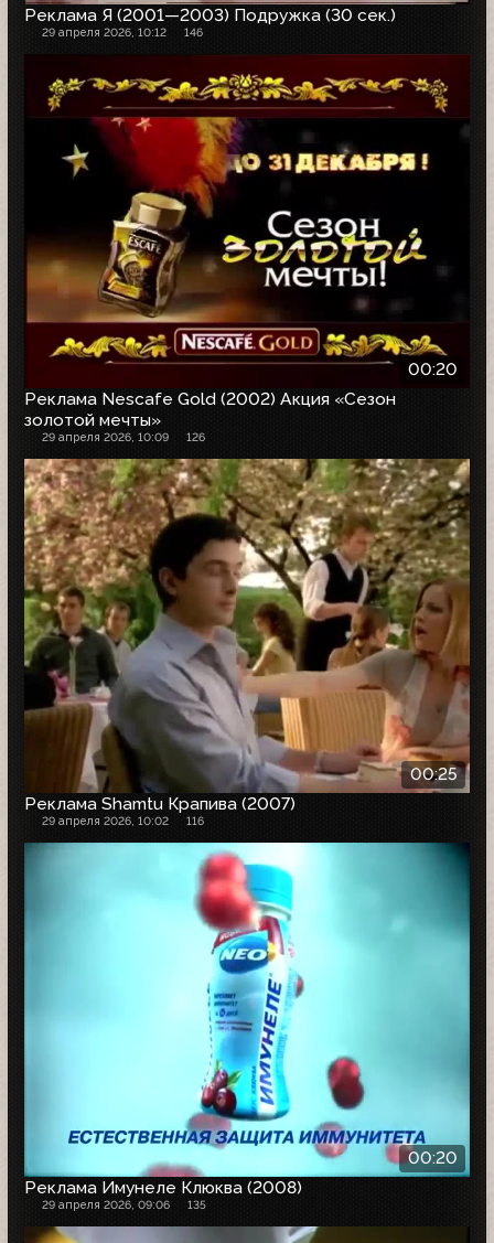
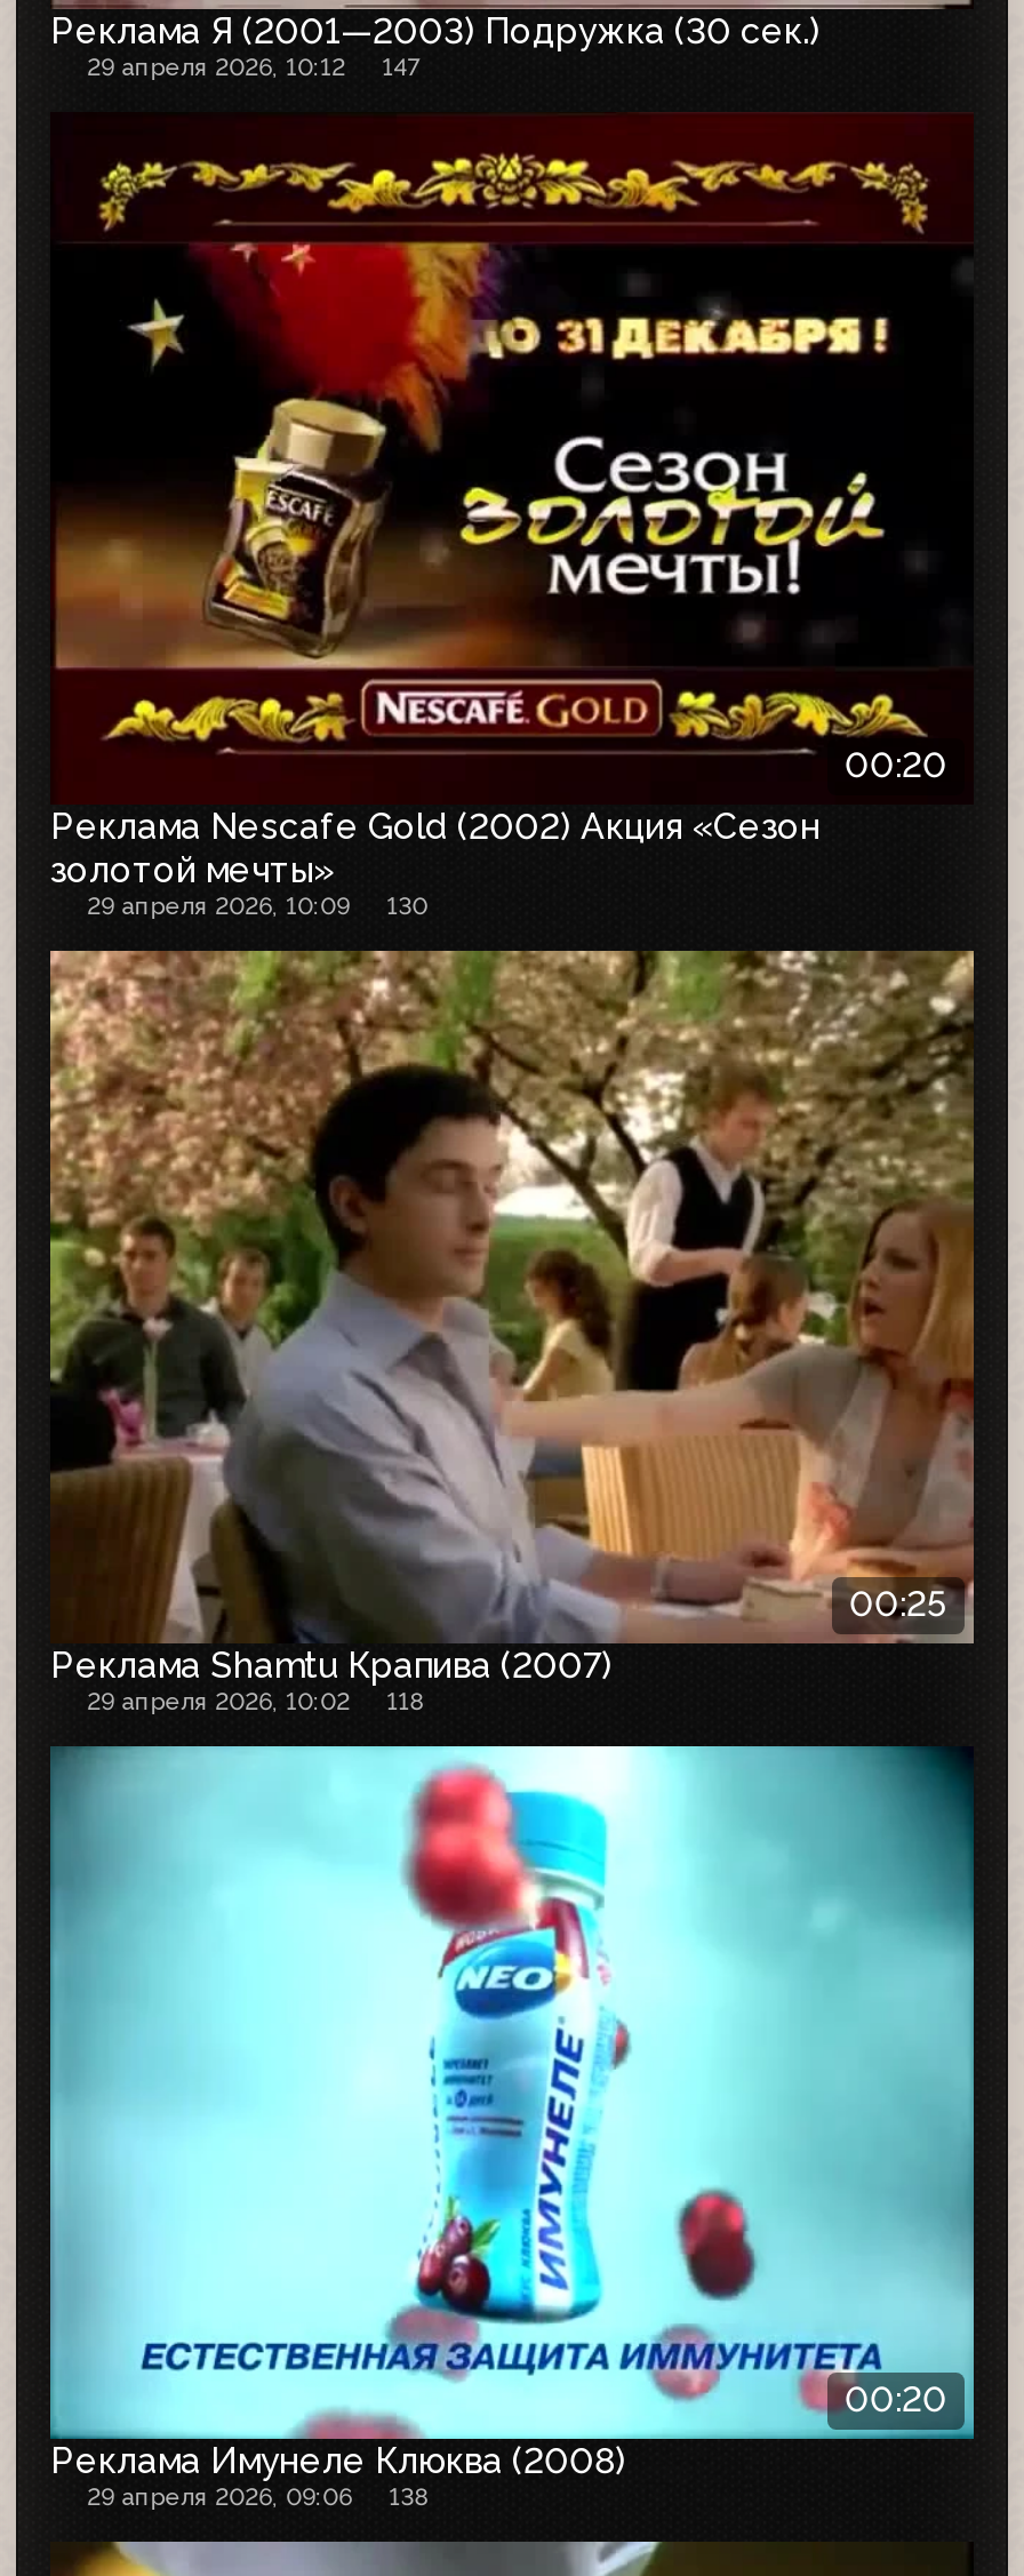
[42,25,203,39] 29 апреля 2026, 10:12 146 -> [87,53,421,80] 29 апреля 2026, 10:12 147
[42,430,205,443] 29 апреля 2026, 10:09 126 -> [87,891,428,919] 29 апреля 2026, 10:09 130
[42,814,204,827] 29 апреля 2026, 10:02 116 -> [87,1687,423,1714] 29 апреля 2026, 10:02 118
[42,1198,206,1211] 29 апреля 2026, 09:06 135 -> [87,2482,428,2510] 29 апреля 2026, 09:06 138

